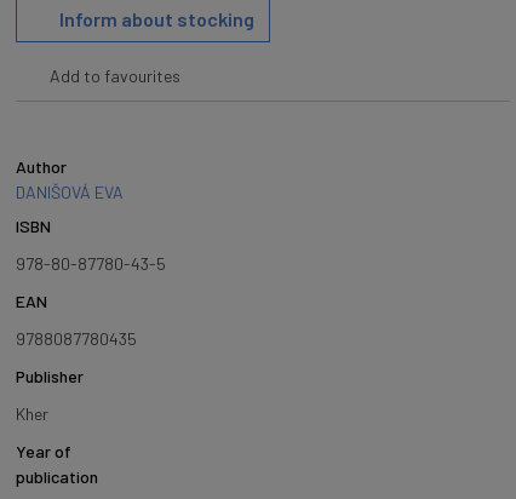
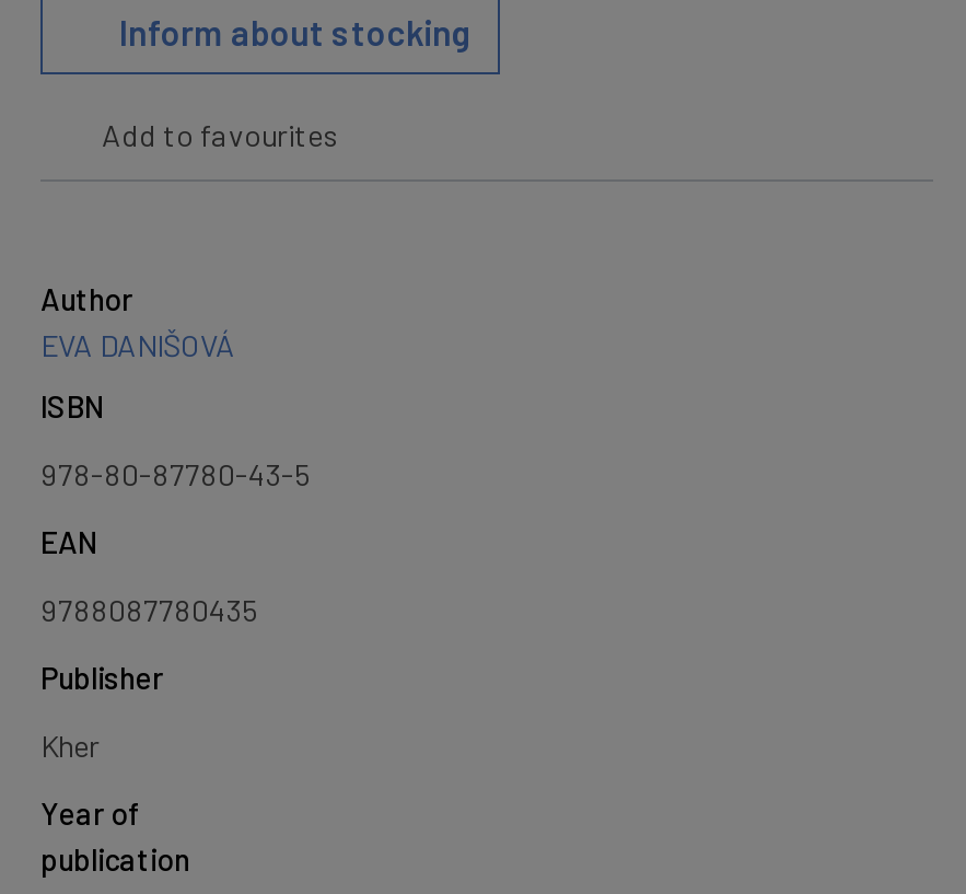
[16,182,124,202] DANIŠOVÁ EVA -> [40,326,235,363] EVA DANIŠOVÁ

